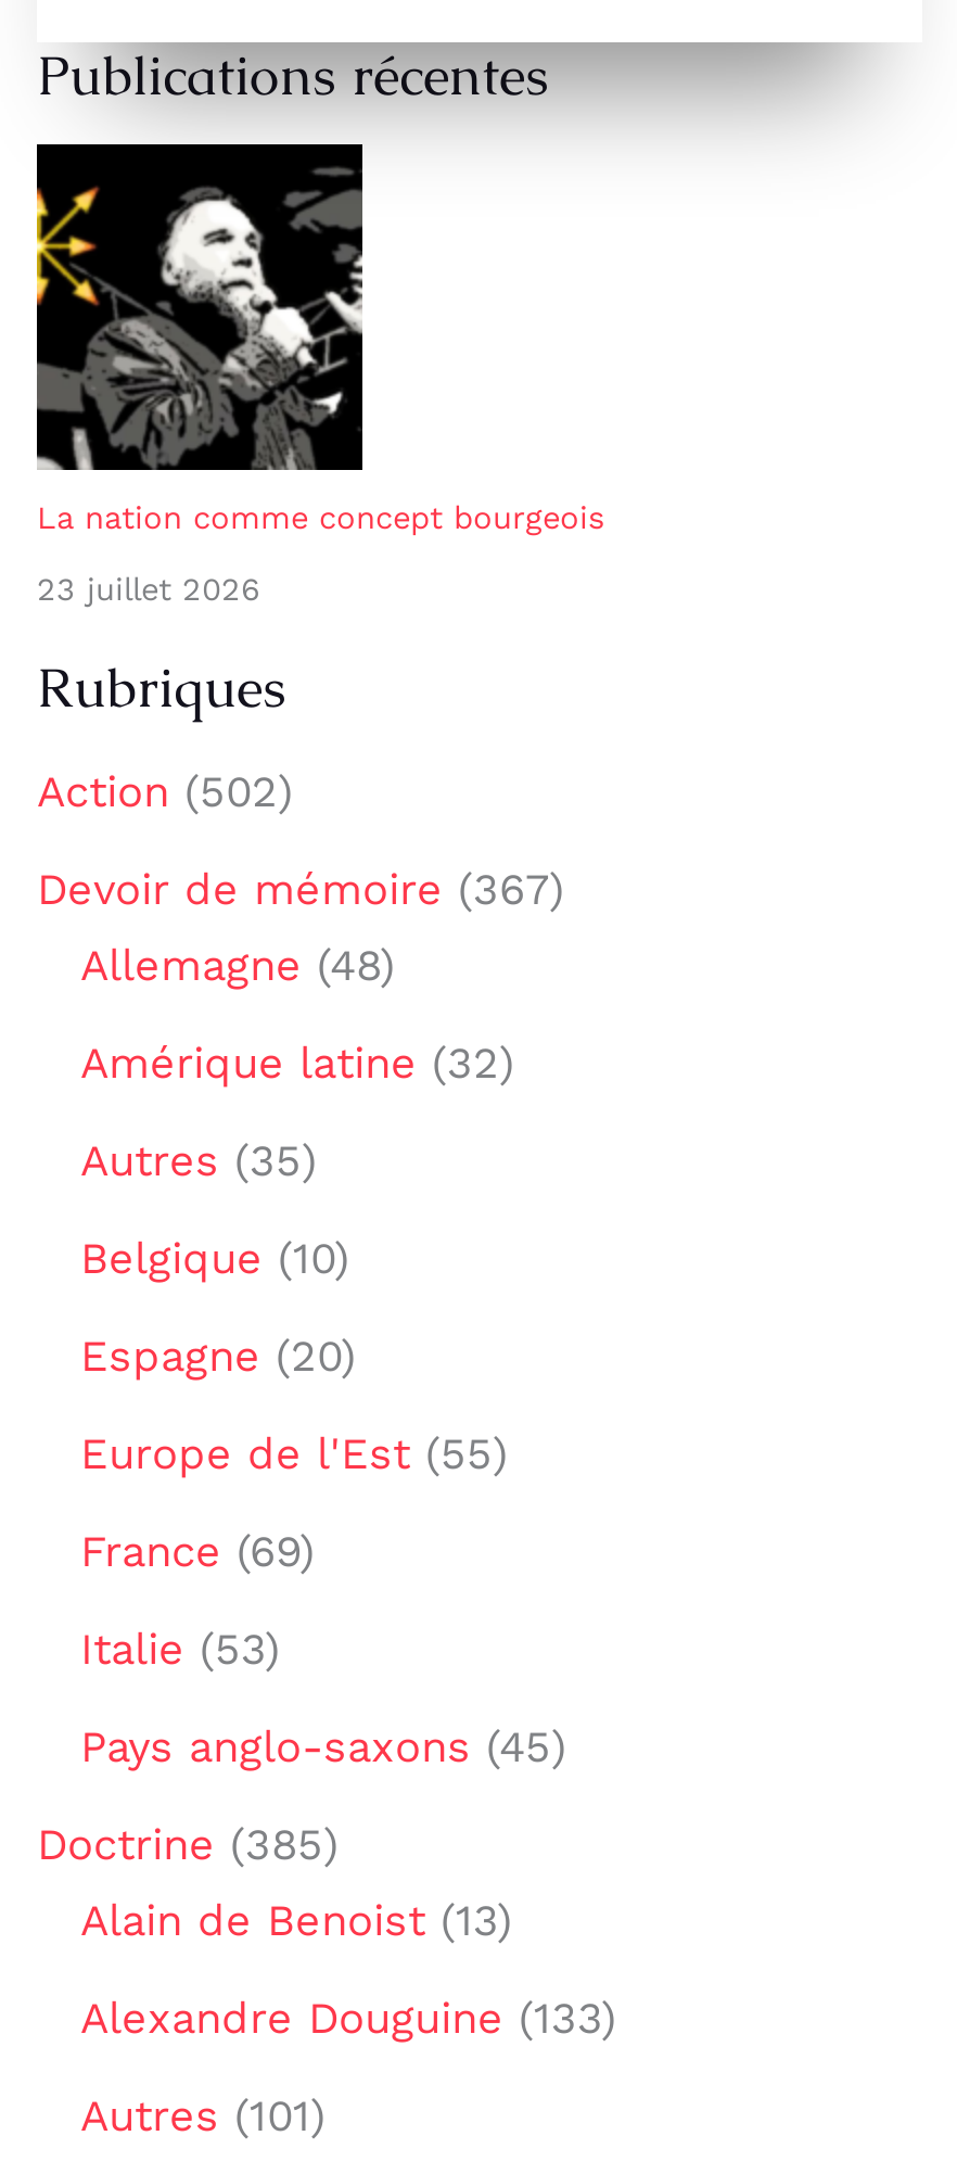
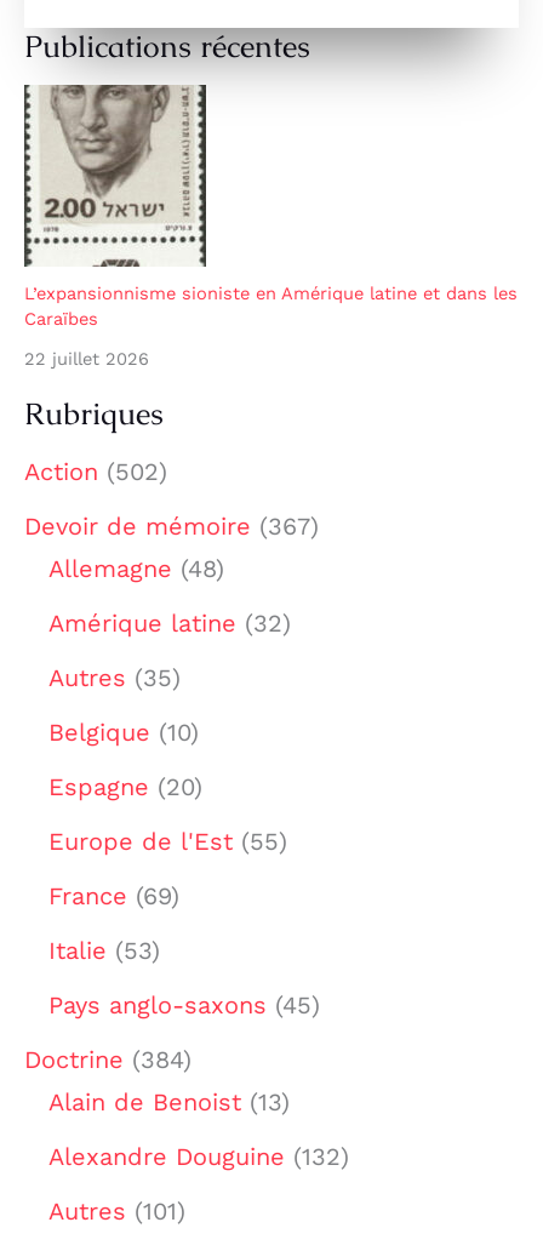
[35,142,605,538] [image] | La nation comme concept bourgeois -> [23,84,518,330] [image] | L’expansionnisme sioniste en Amérique latine et dans les | Caraïbes
[37,571,260,610] 23 juillet 2026 -> [24,348,149,370] 22 juillet 2026
[37,1818,339,1870] Doctrine (385) -> [24,1045,192,1074] Doctrine (384)
[80,1991,616,2044] Alexandre Douguine (133) -> [48,1142,349,1171] Alexandre Douguine (132)

